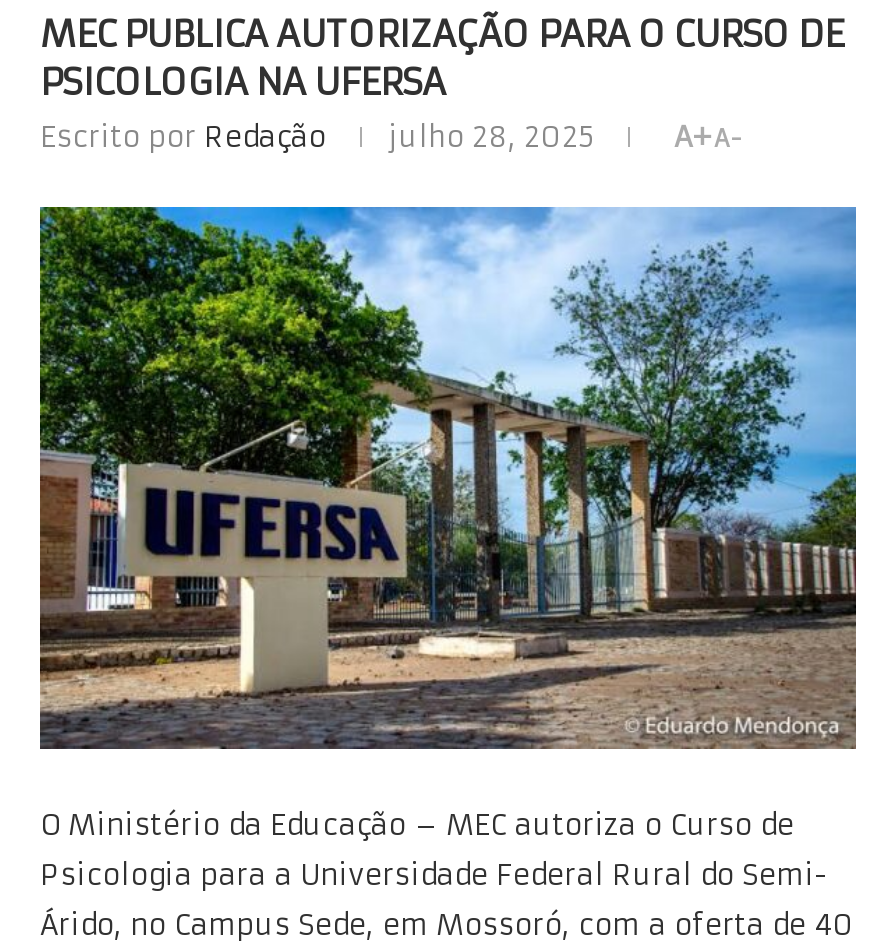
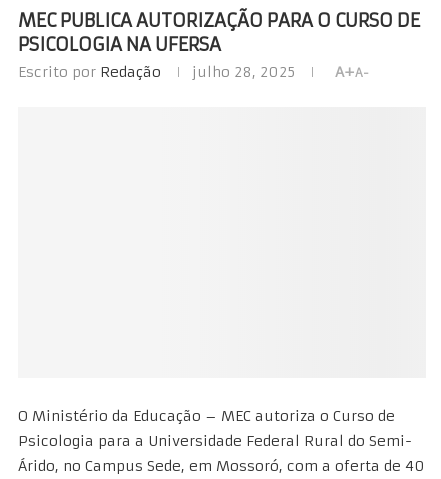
[38,205,858,751] [image] -> none

